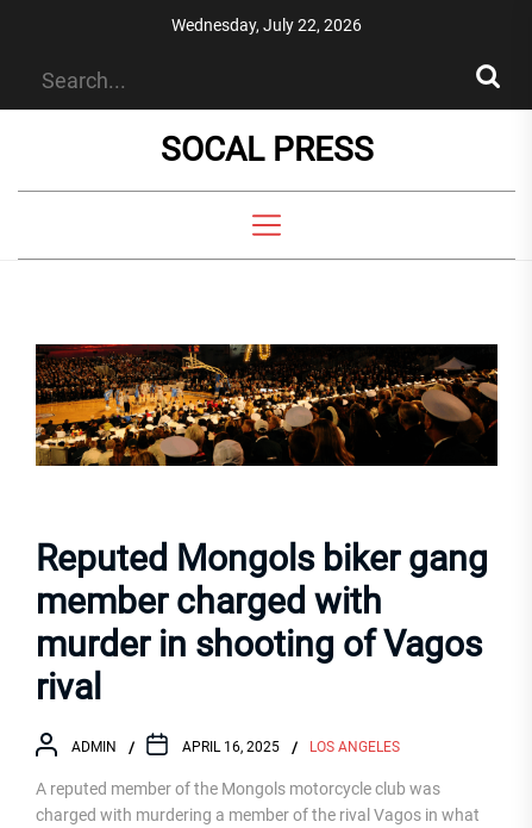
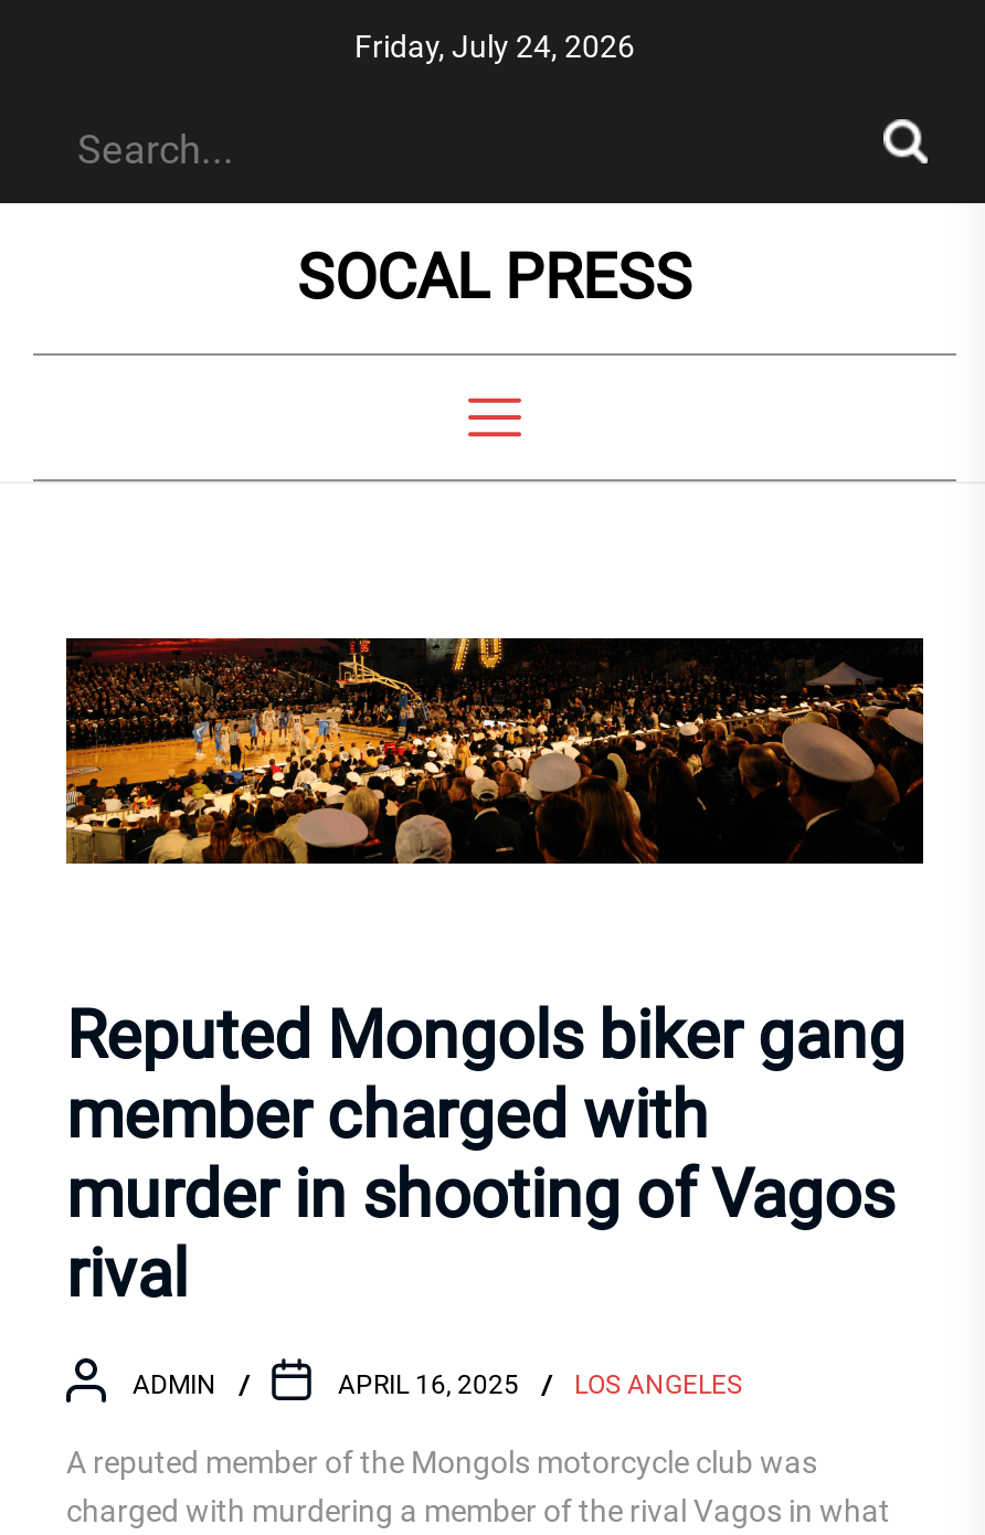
[171,15,362,35] Wednesday, July 22, 2026 -> [354,29,635,64] Friday, July 24, 2026

